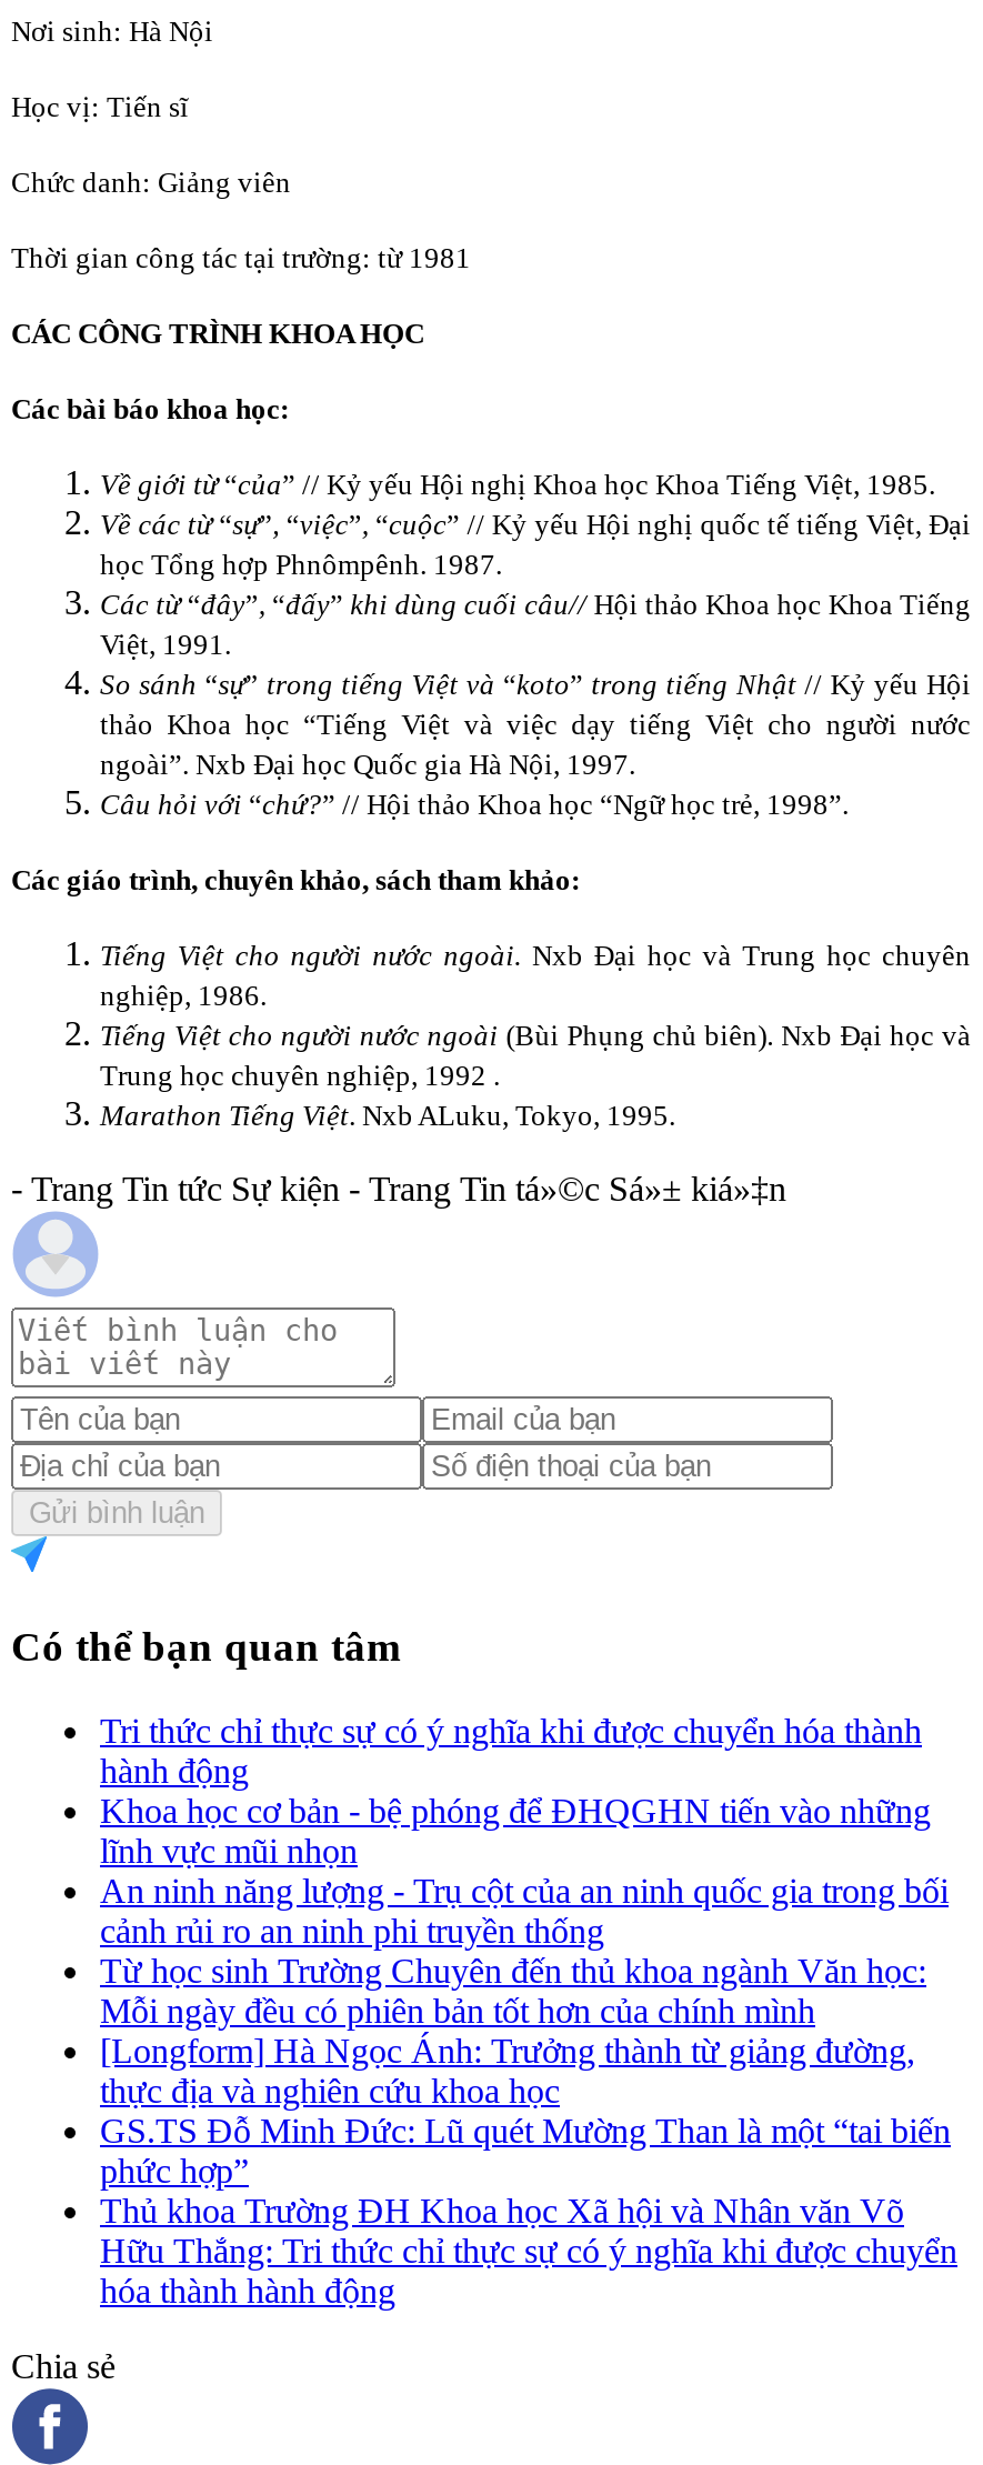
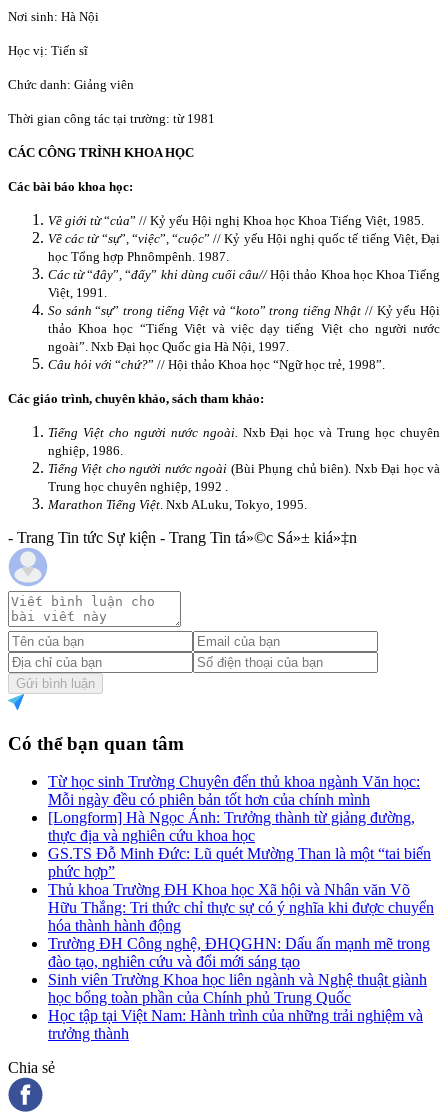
[100,1713,949,1950] Tri thức chỉ thực sự có ý nghĩa khi được chuyển hóa thành | hành động | Khoa học cơ bản - bệ phóng để ĐHQGHN tiến vào những | lĩnh vực mũi nhọn | An ninh năng lượng - Trụ cột của an ninh quốc gia trong bối | cảnh rủi ro an ninh phi truyền thống -> none
moved [100,1952,957,2310] -> [48,773,434,934]: Từ học sinh Trường Chuyên đến thủ khoa ngành Văn học: | Mỗi ngày đều có phiên bản tốt hơn của chính mình | [Longform] Hà Ngọc Ánh: Trưởng thành từ giảng đường, | ... | Hữu Thắng: Tri thức chỉ thực sự có ý nghĩa khi được chuyển | hóa thành hành động
none -> [48,935,430,1042] Trường ĐH Công nghệ, ĐHQGHN: Dấu ấn mạnh mẽ trong | đào tạo, nghiên cứu và đổi mới sáng tạo | Sinh viên Trường Khoa học liên ngành và Nghệ thuật giành | học bổng toàn phần của Chính phủ Trung Quốc | Học tập tại Việt Nam: Hành trình của những trải nghiệm và | trưởng thành

